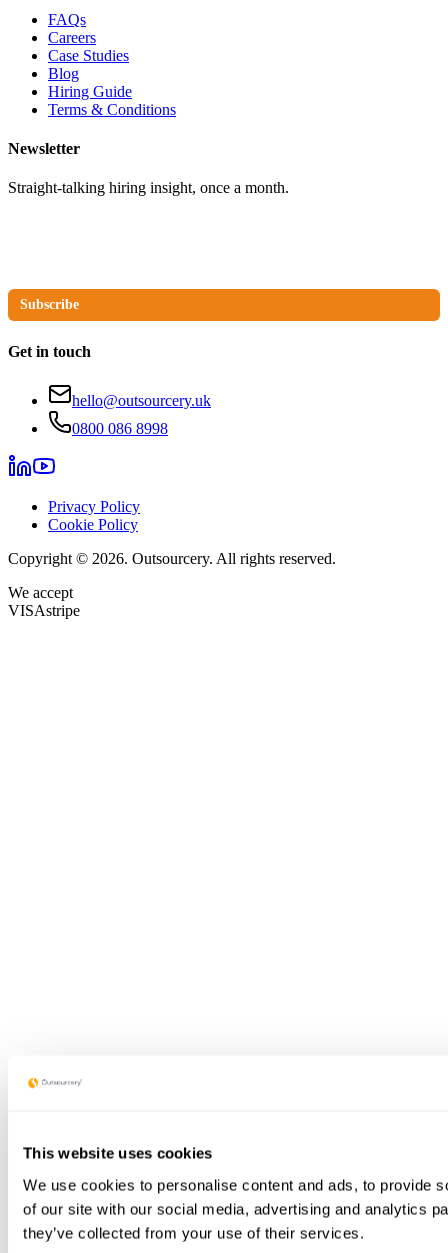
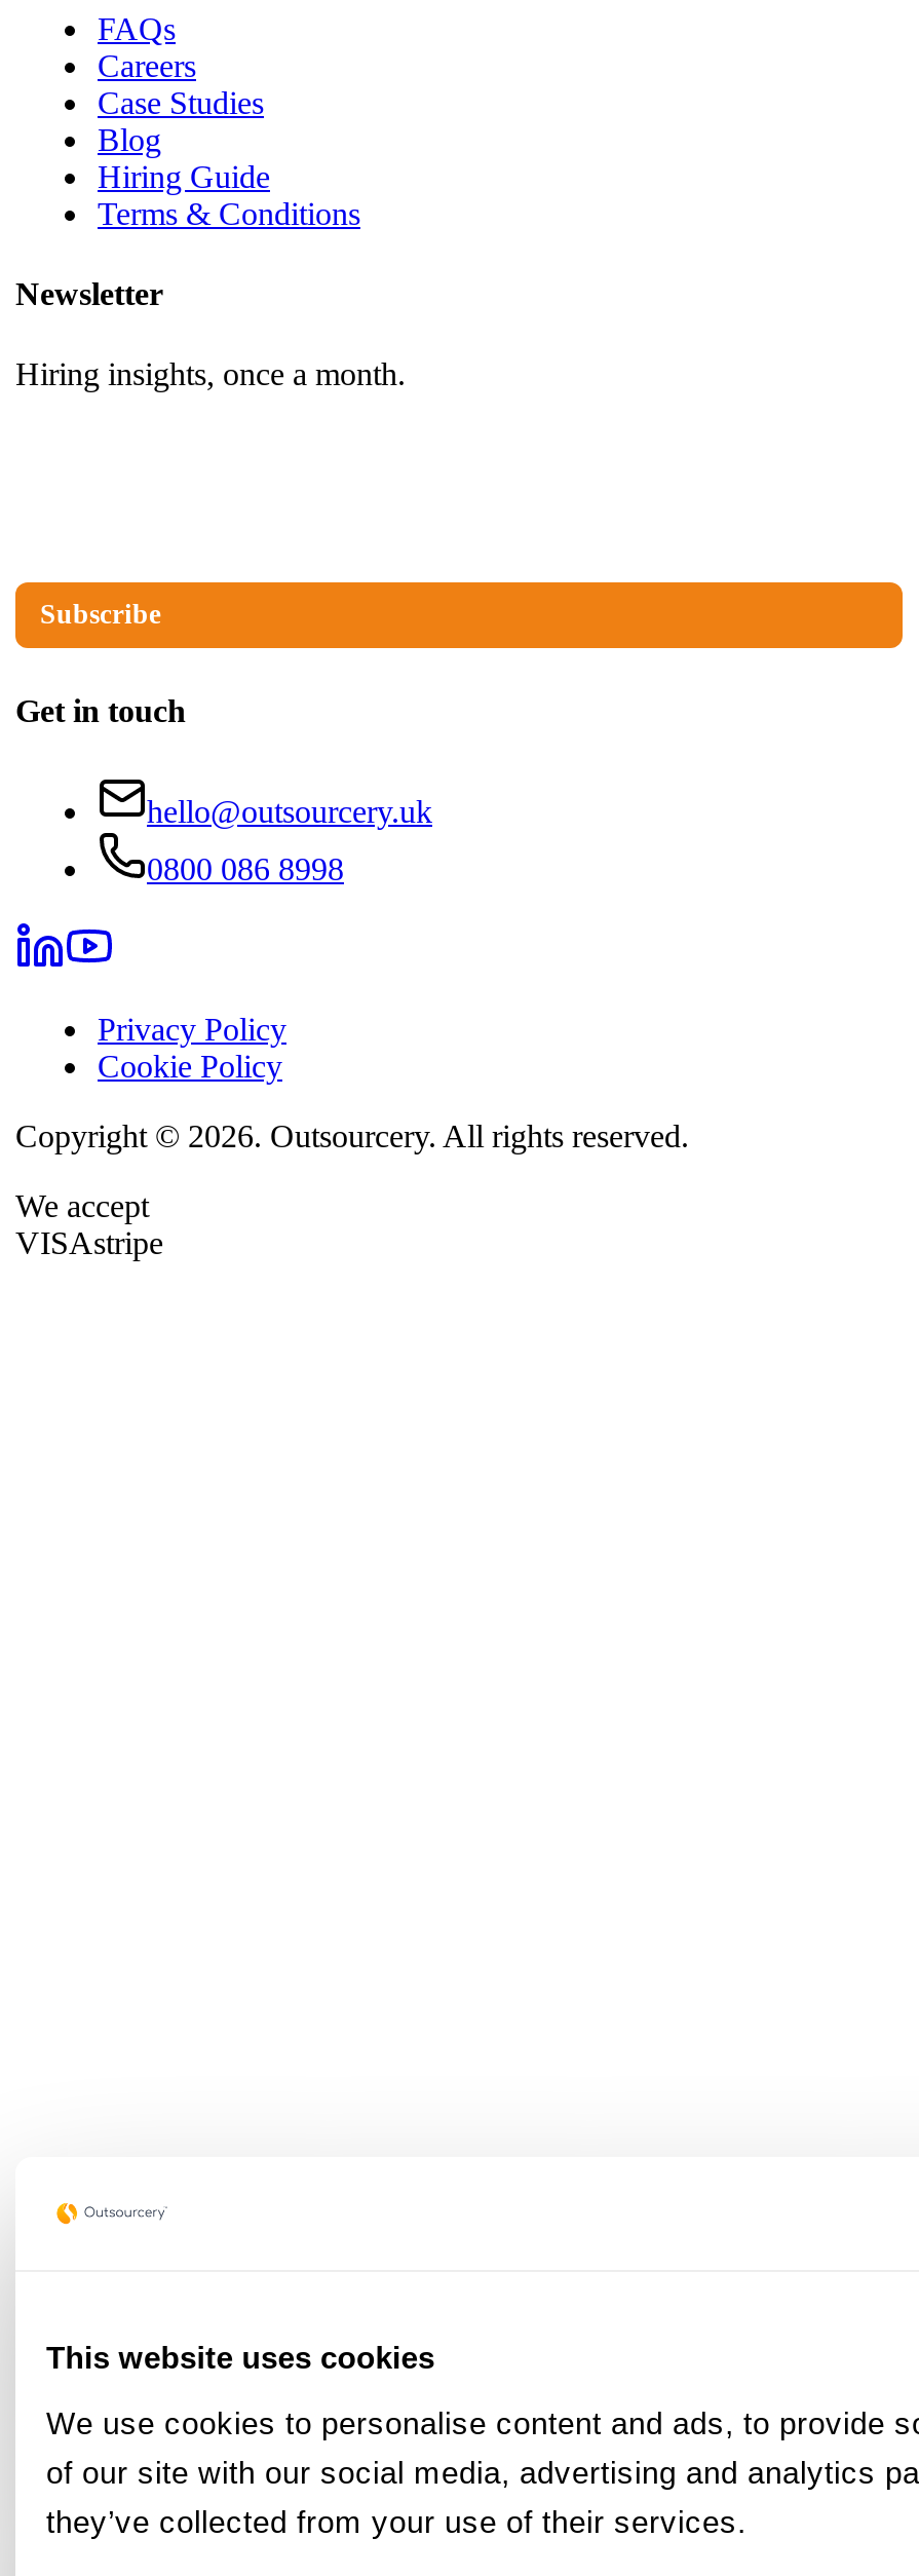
[8,179,289,196] Straight-talking hiring insight, once a month. -> [15,357,406,392] Hiring insights, once a month.

